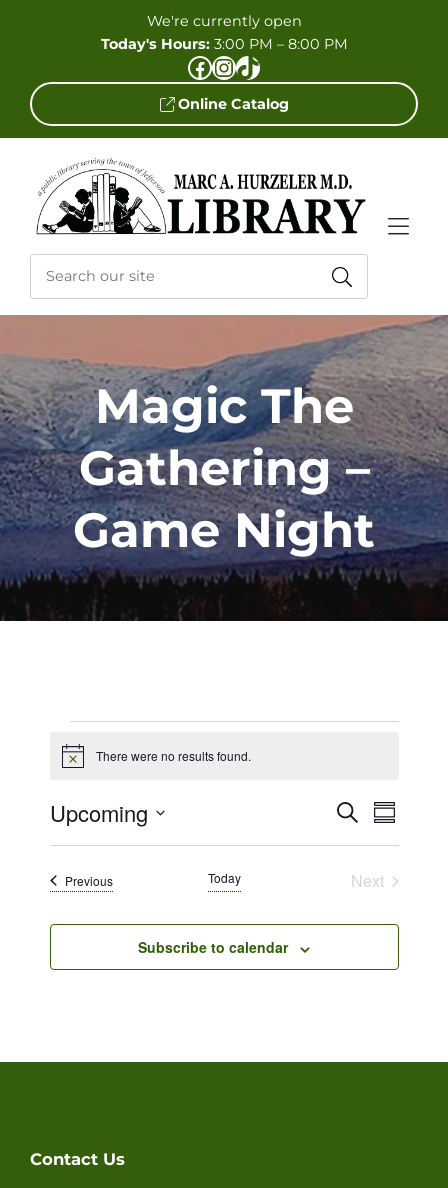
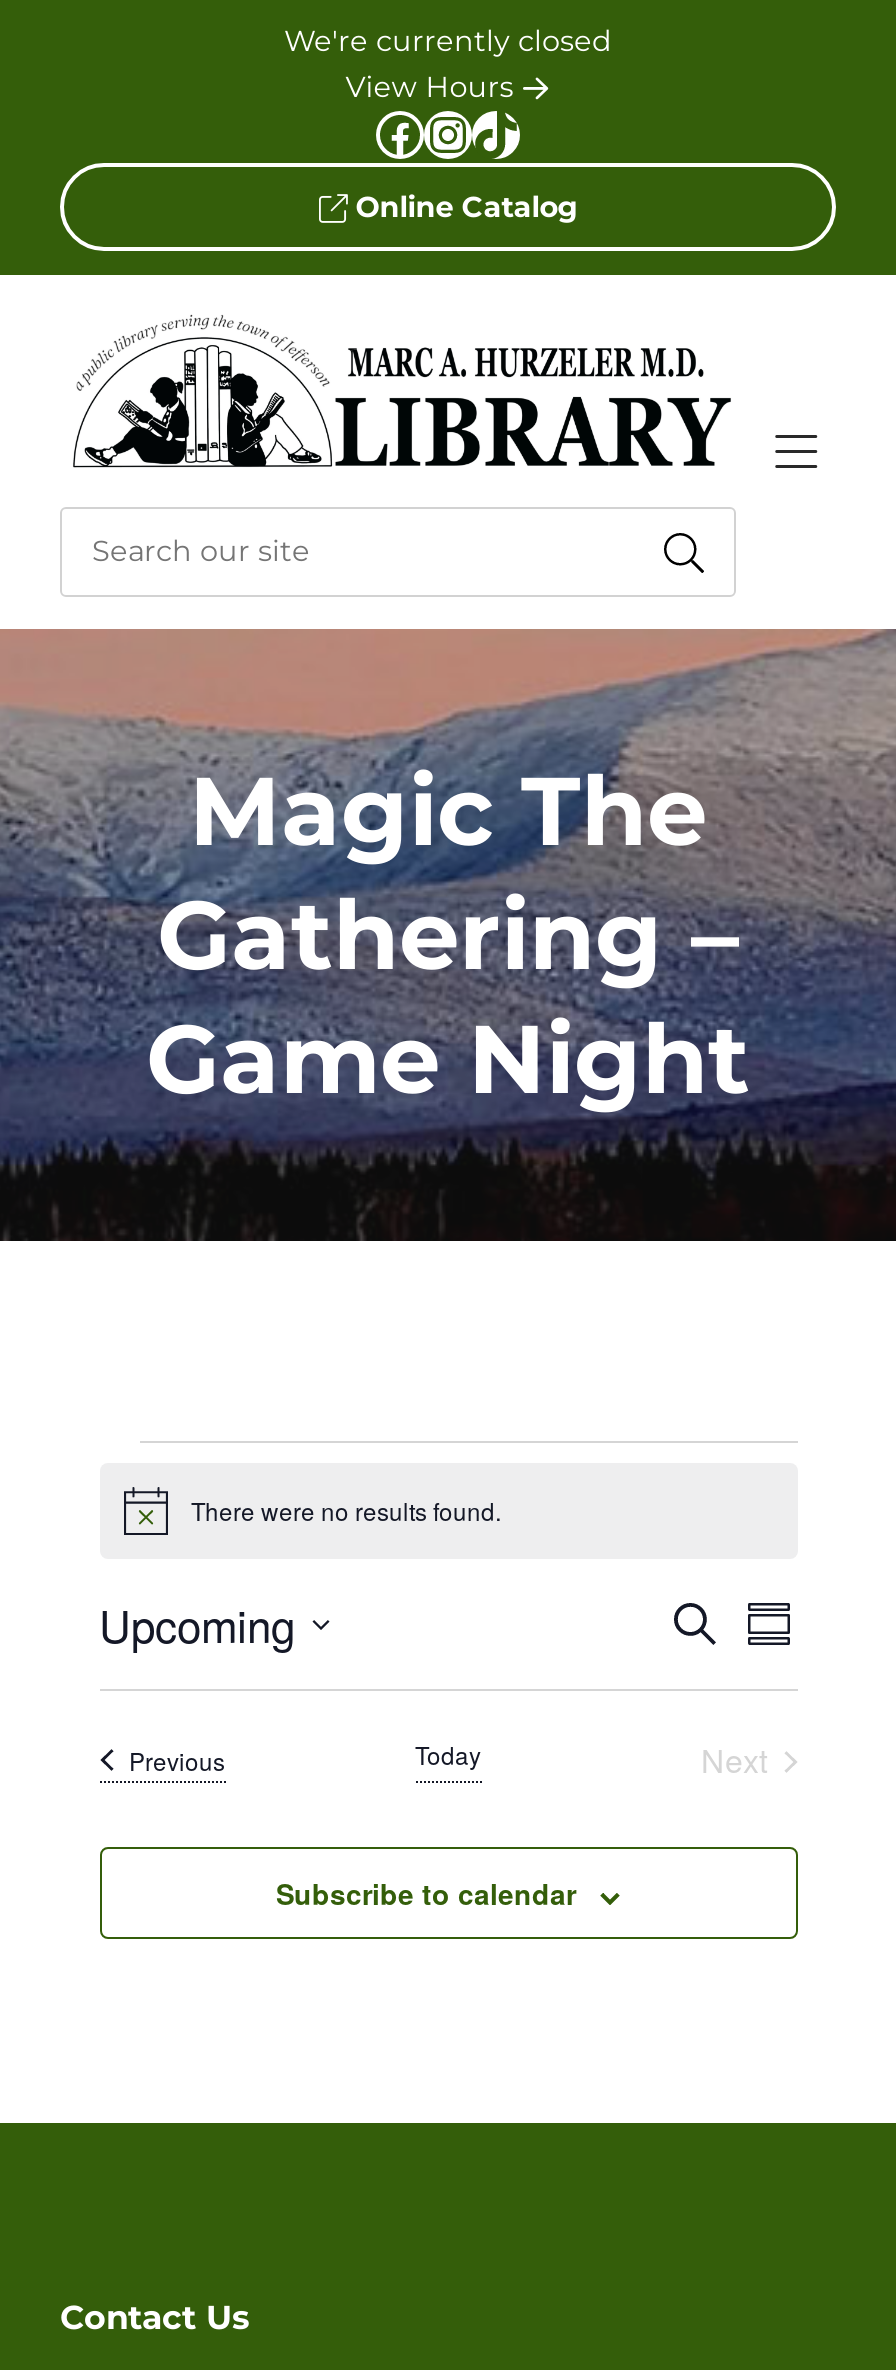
[100,12,347,53] We're currently open | Today's Hours: 3:00 PM – 8:00 PM -> [284,23,612,105] We're currently closed | View Hours

